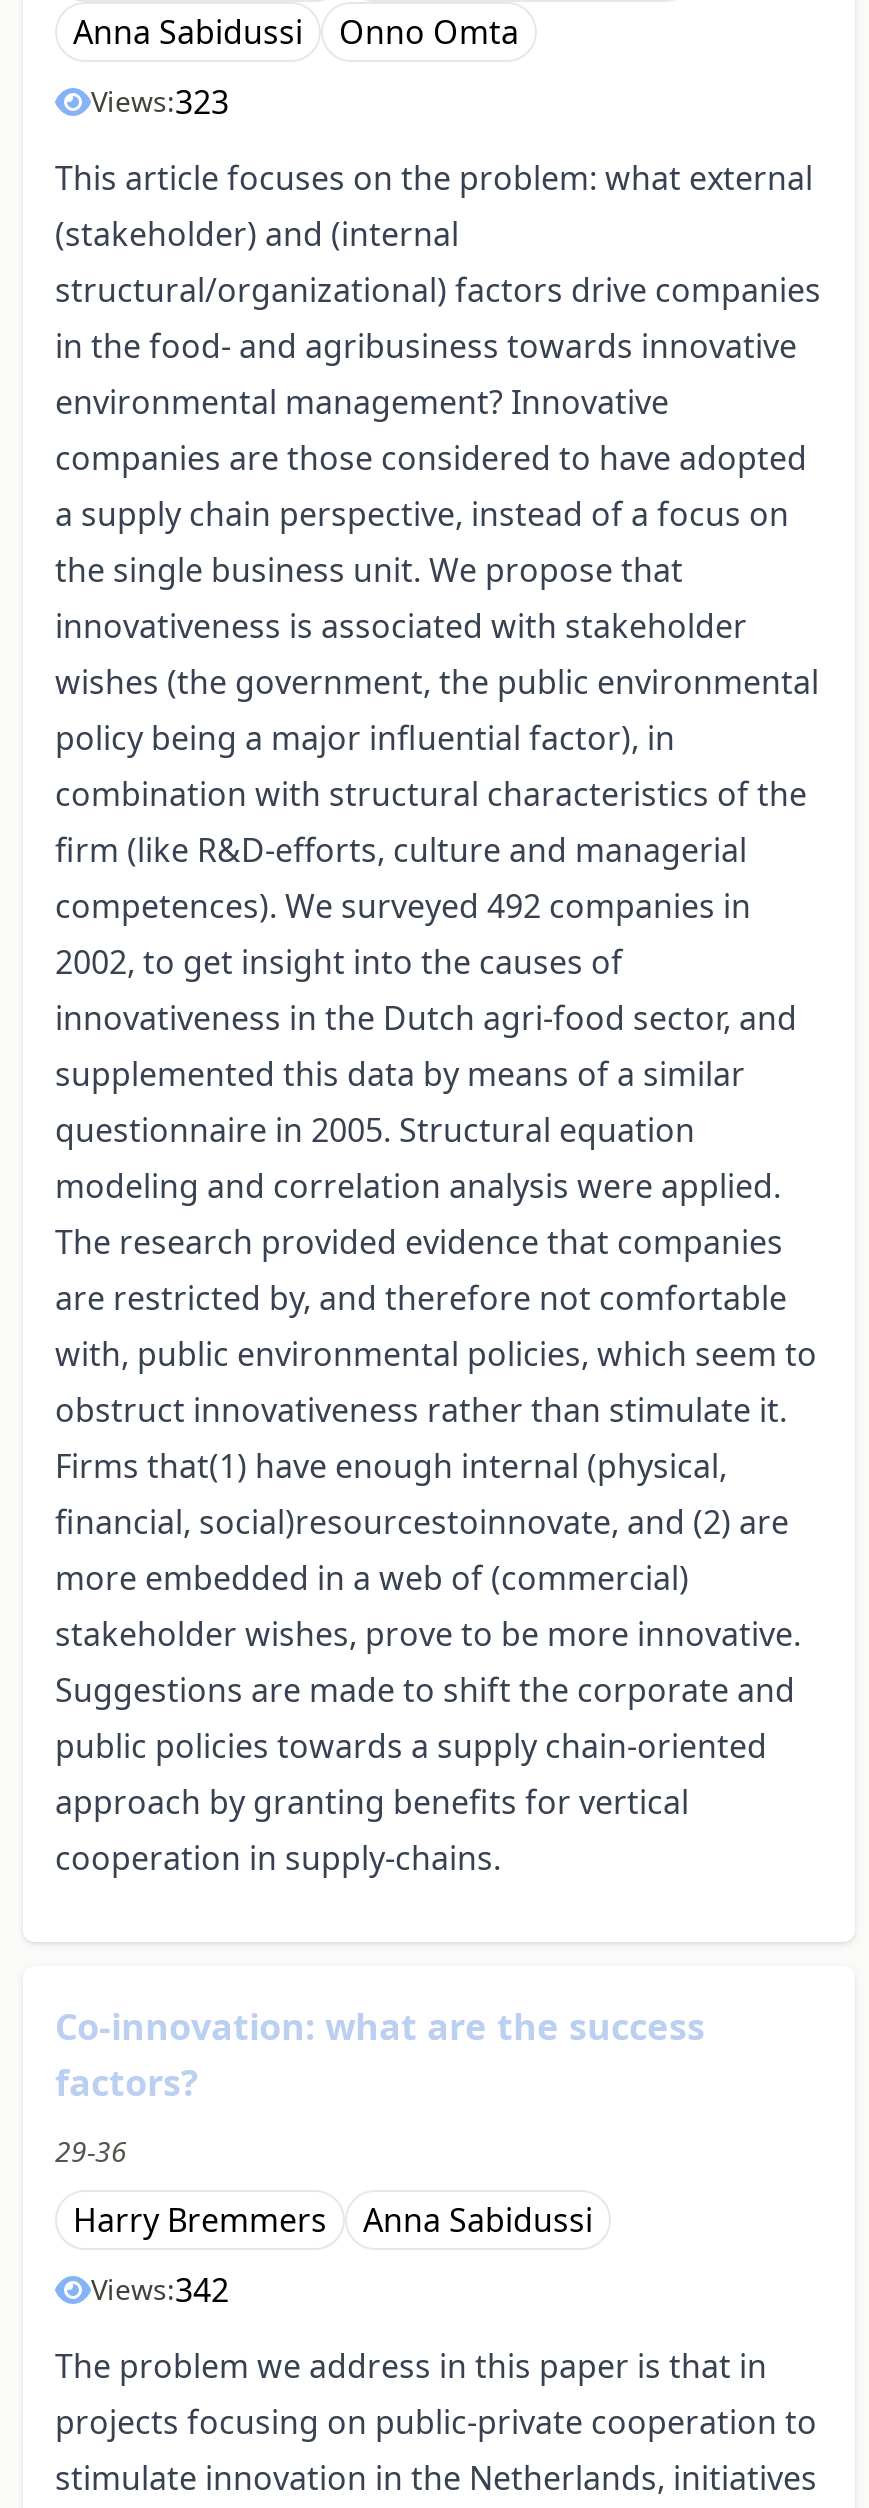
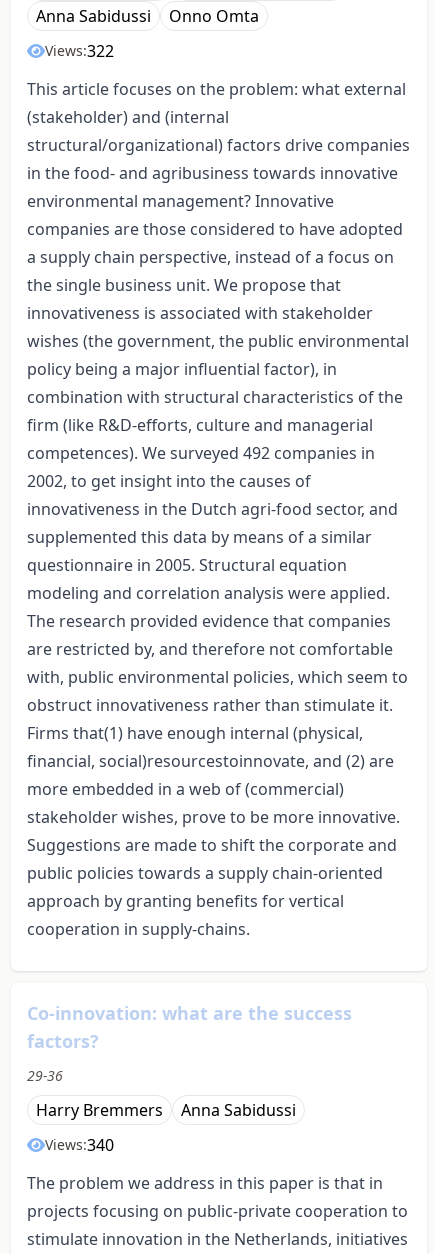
[91,80,229,124] Views:323 -> [45,40,114,62] Views:322
[91,2268,229,2312] Views:342 -> [45,1134,114,1156] Views:340

